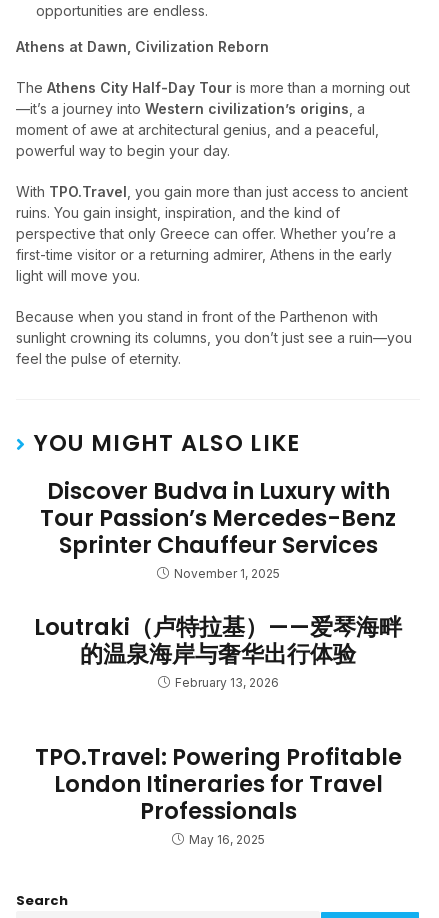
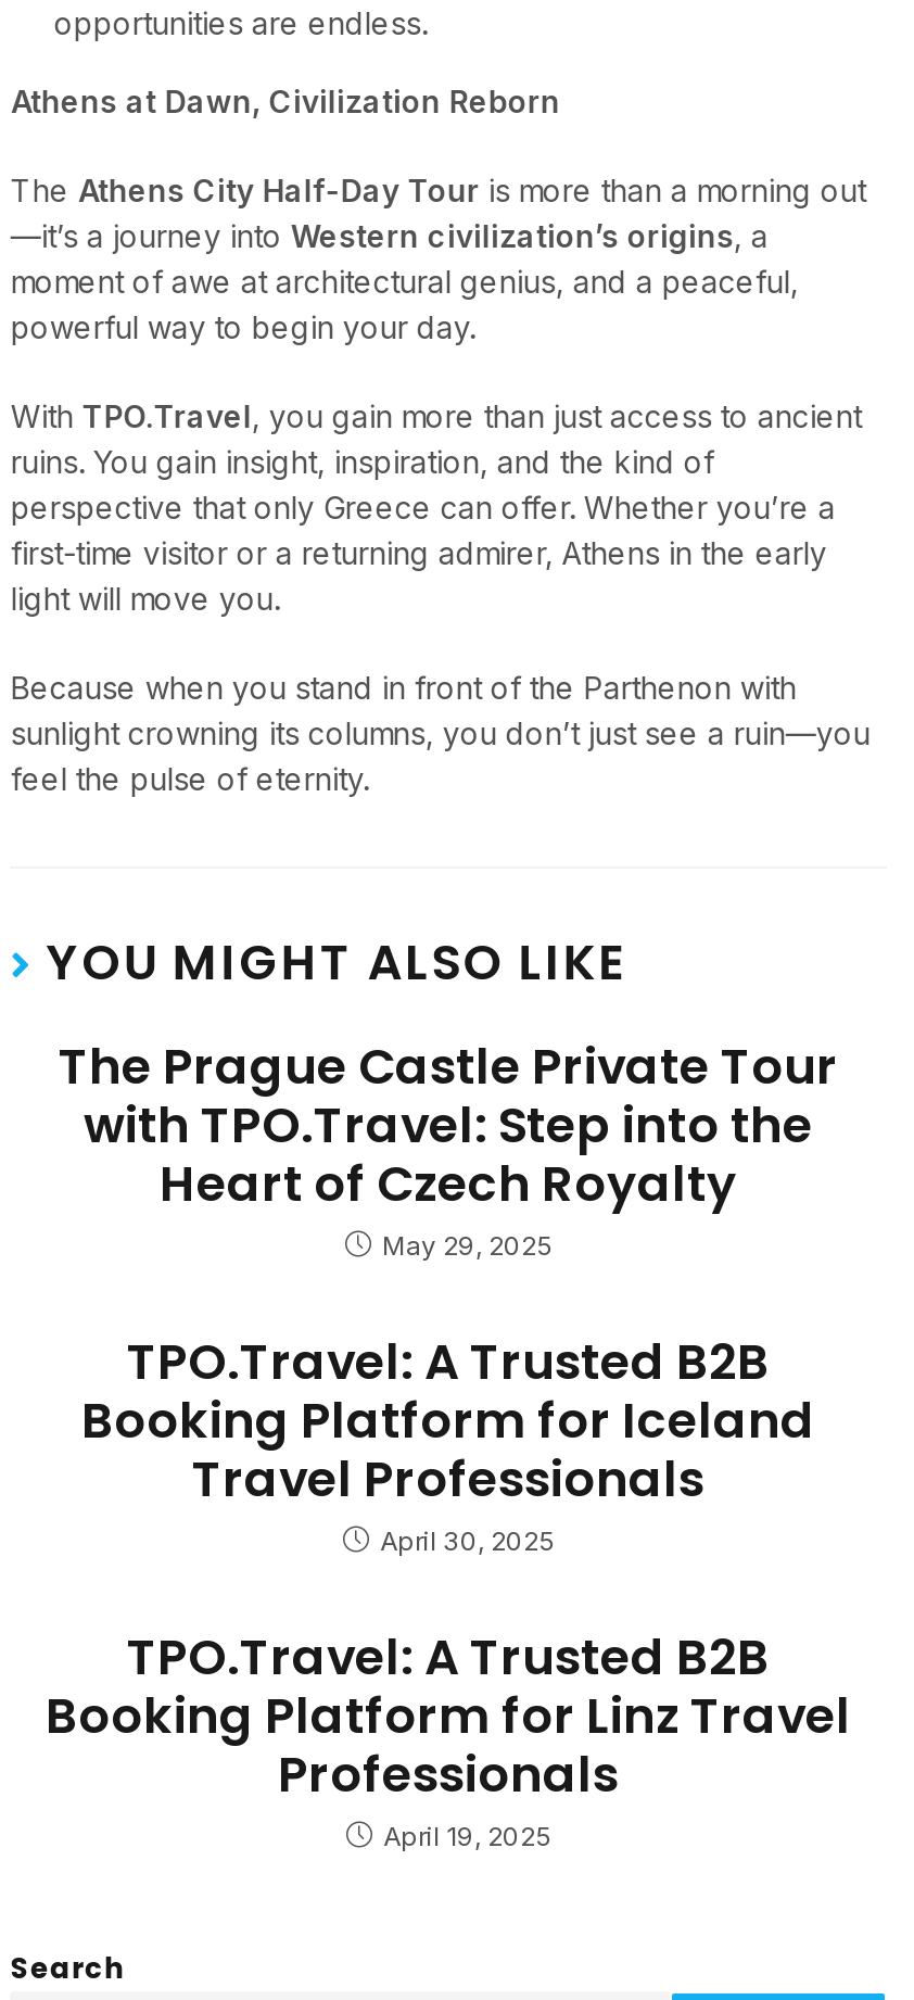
[40,475,396,581] Discover Budva in Luxury with | Tour Passion’s Mercedes-Benz | Sprinter Chauffeur Services | November 1, 2025 -> [59,1031,838,1262] The Prague Castle Private Tour | with TPO.Travel: Step into the | Heart of Czech Royalty | May 29, 2025
[34,611,402,690] Loutraki（卢特拉基）——爱琴海畔 | 的温泉海岸与奢华出行体验 | February 13, 2026 -> [81,1327,815,1557] TPO.Travel: A Trusted B2B | Booking Platform for Iceland | Travel Professionals | April 30, 2025
[34,741,401,800] TPO.Travel: Powering Profitable | London Itineraries for Travel -> [46,1622,851,1750] TPO.Travel: A Trusted B2B | Booking Platform for Linz Travel
[188,832,264,847] May 16, 2025 -> [383,1820,550,1852] April 19, 2025

